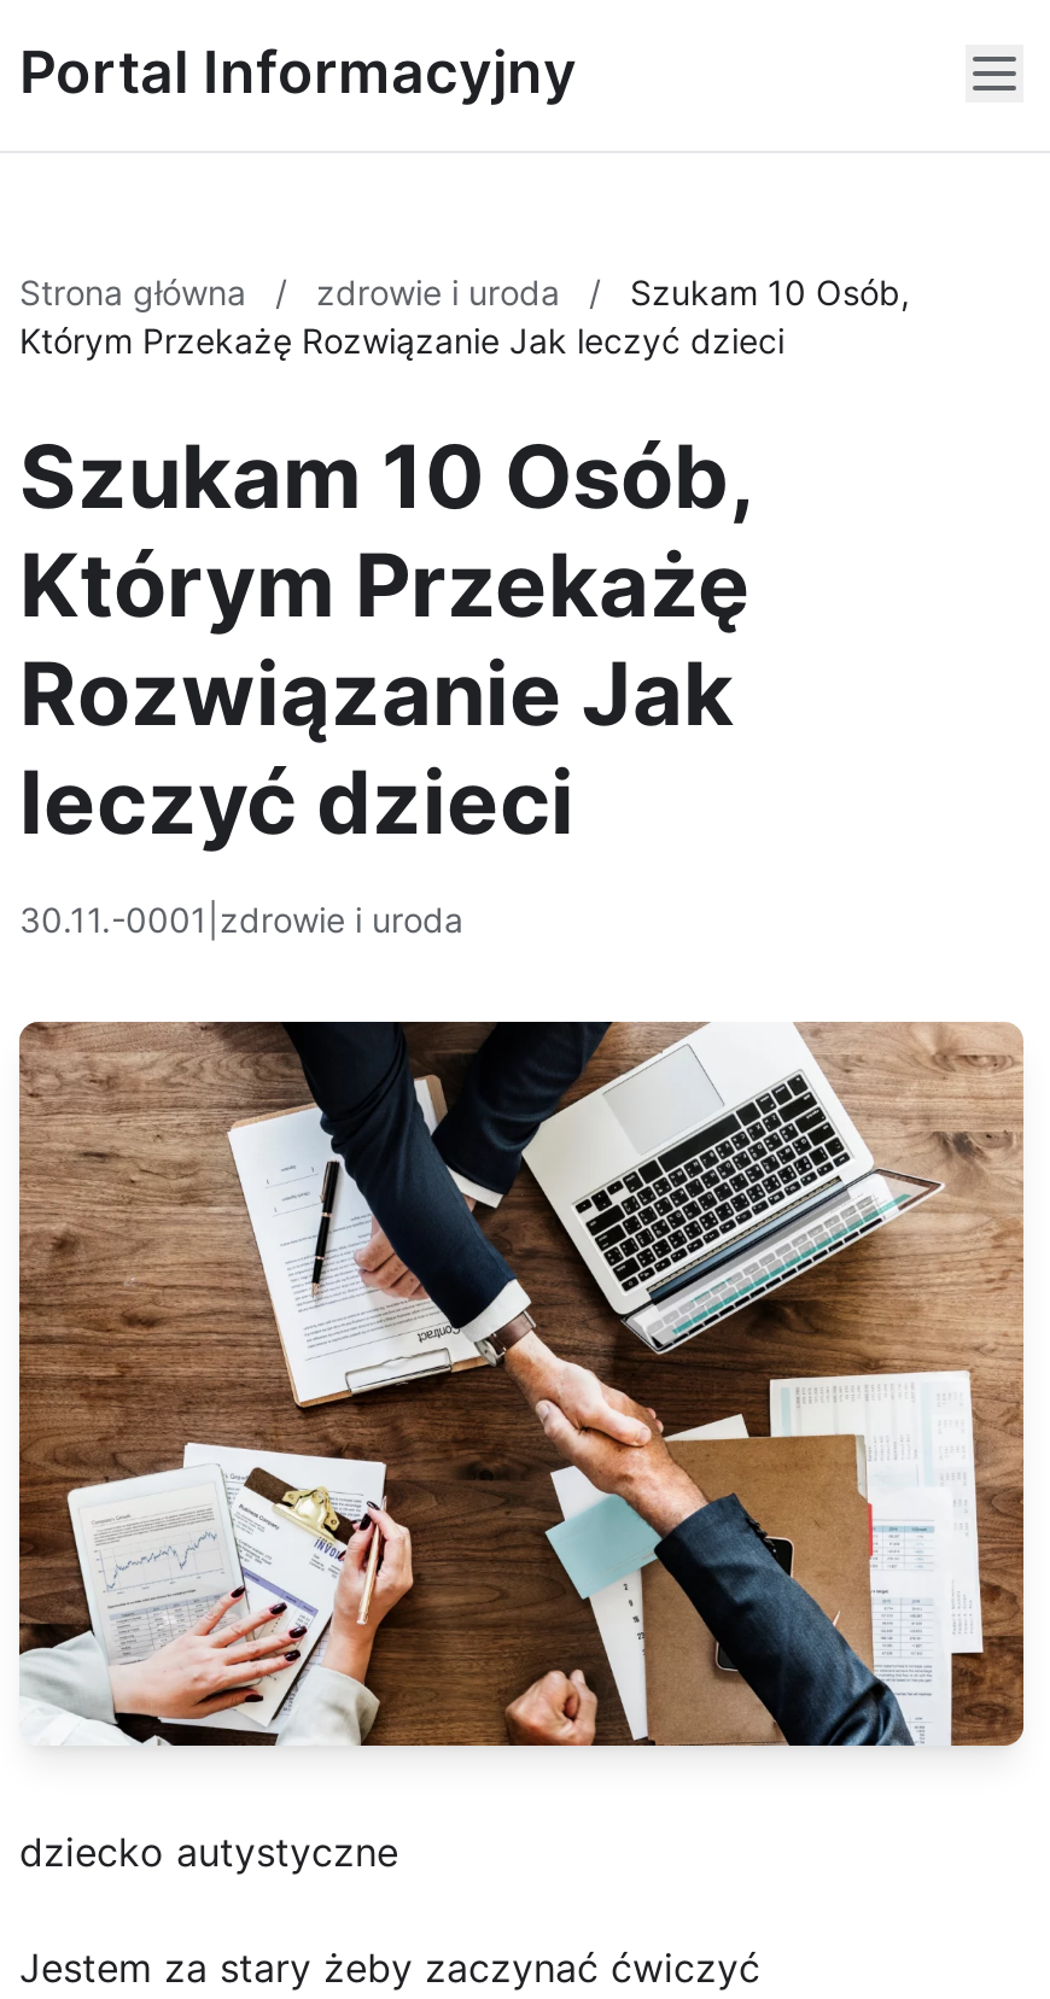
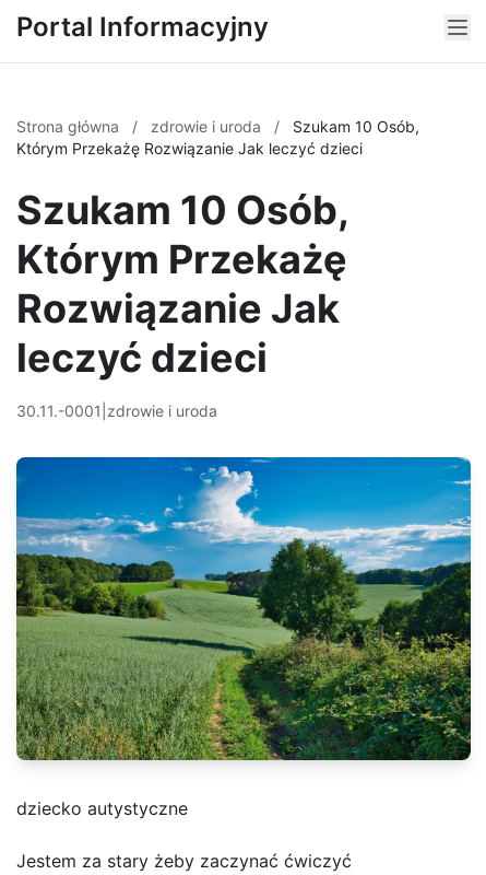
[17,1019,1026,1748] [image] -> [15,456,472,761] [image]

